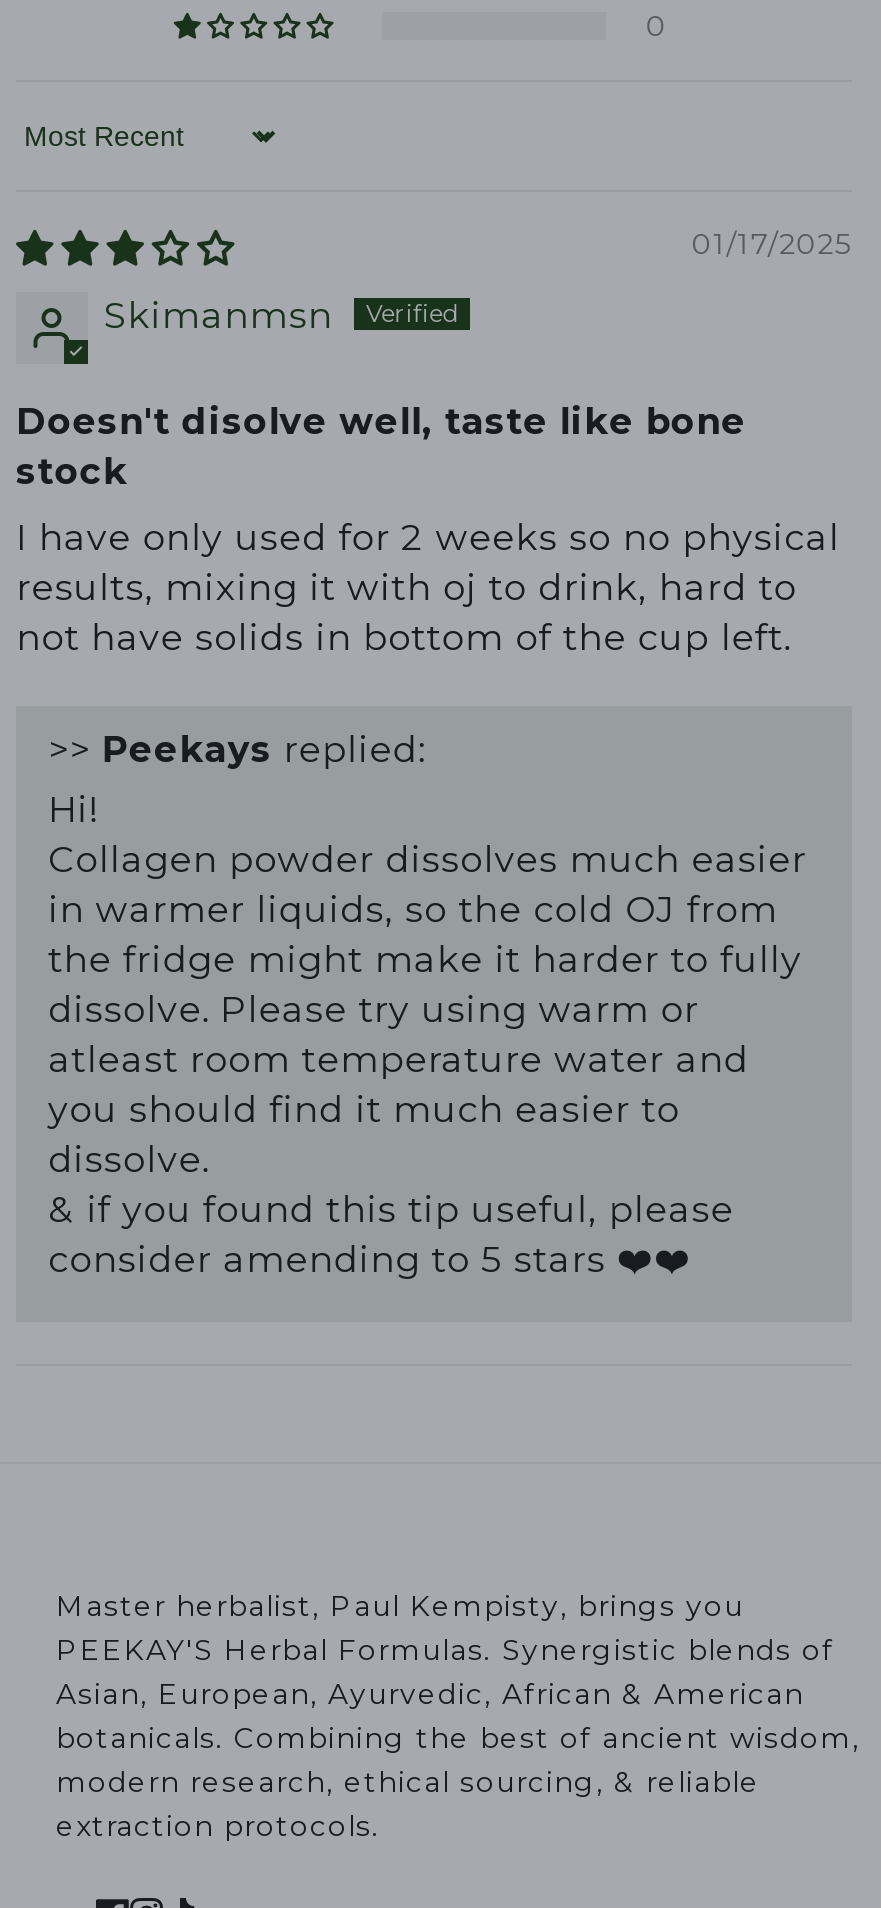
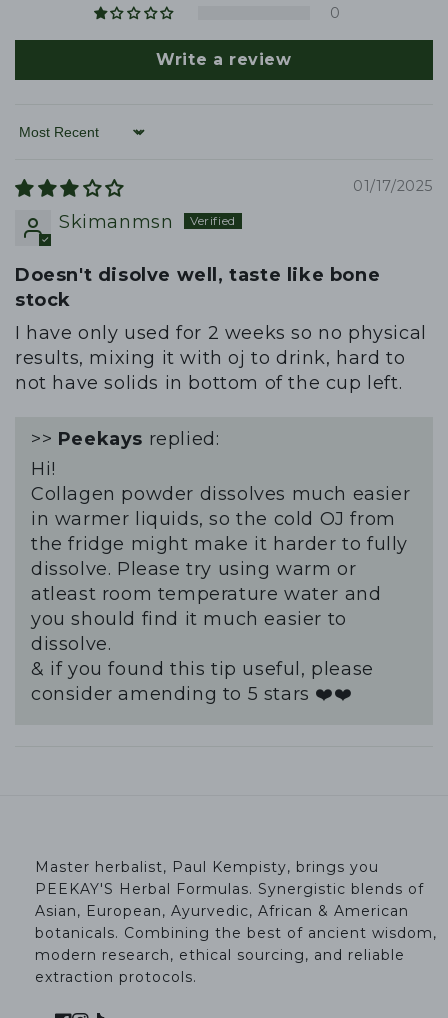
none -> [156,50,292,69] Write a review
[56,1764,760,1800] modern research, ethical sourcing, & reliable -> [35,946,405,964] modern research, ethical sourcing, and reliable

